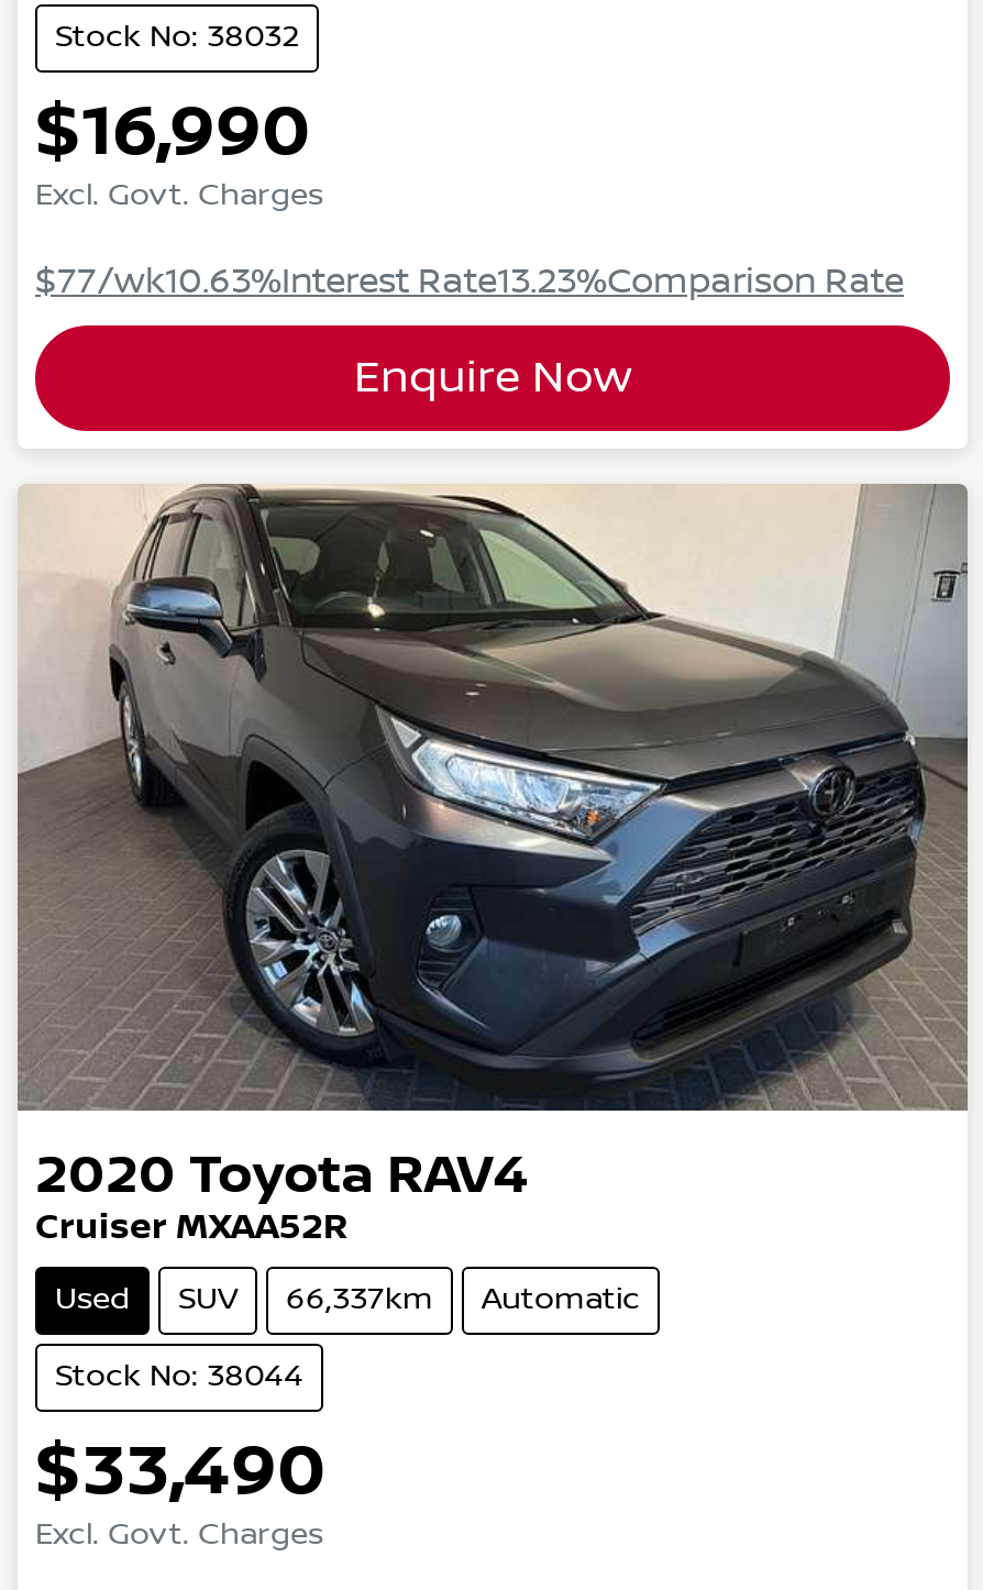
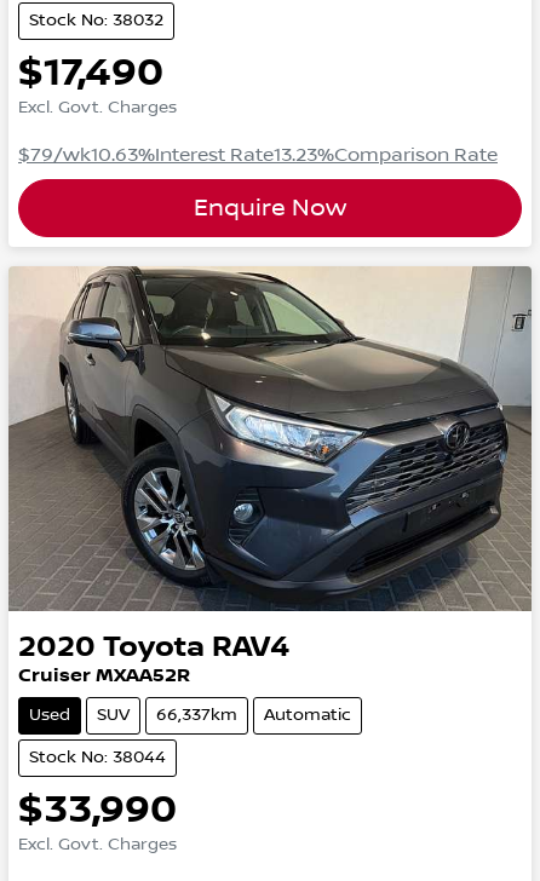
[35,90,310,173] $16,990 -> [18,49,163,95] $17,490
[35,261,904,301] $77/wk10.63%Interest Rate13.23%Comparison Rate -> [18,144,498,165] $79/wk10.63%Interest Rate13.23%Comparison Rate
[35,1429,325,1513] $33,490 -> [18,786,177,832] $33,990

